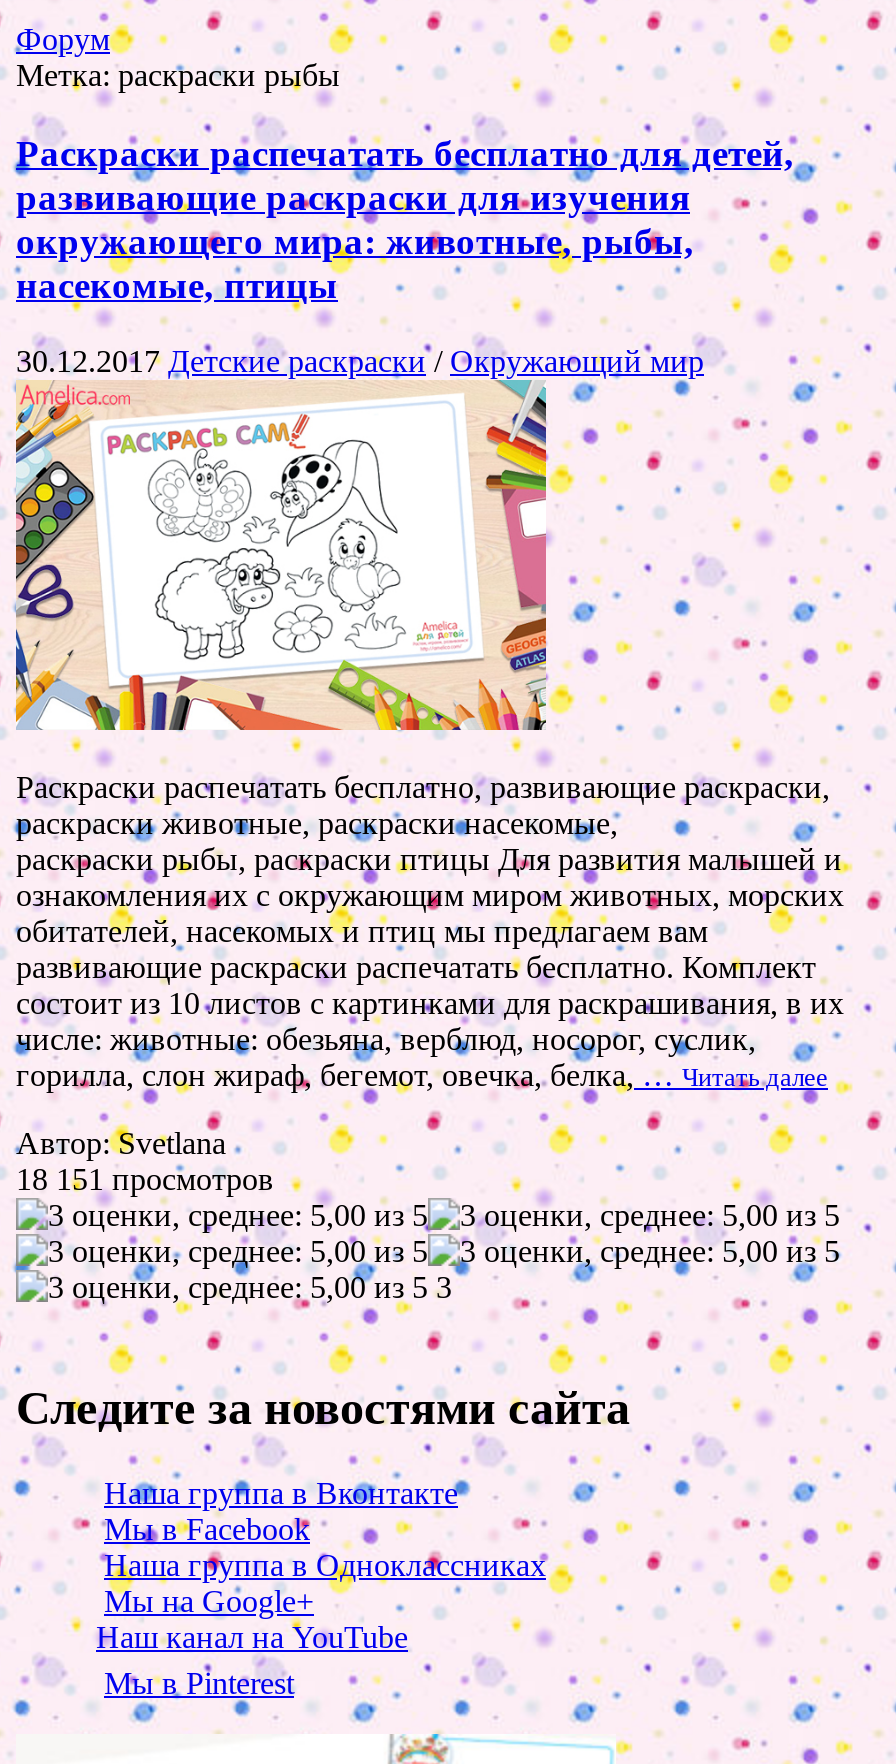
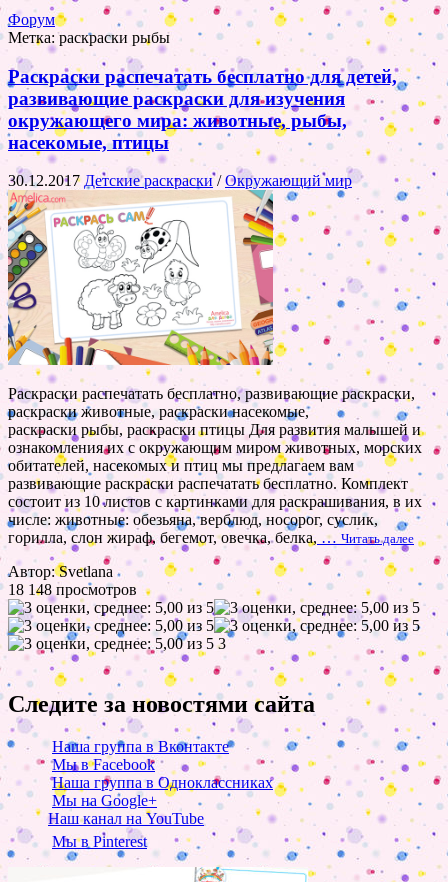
[16,1163,274,1197] 18 151 просмотров -> [8,581,137,598] 18 148 просмотров

